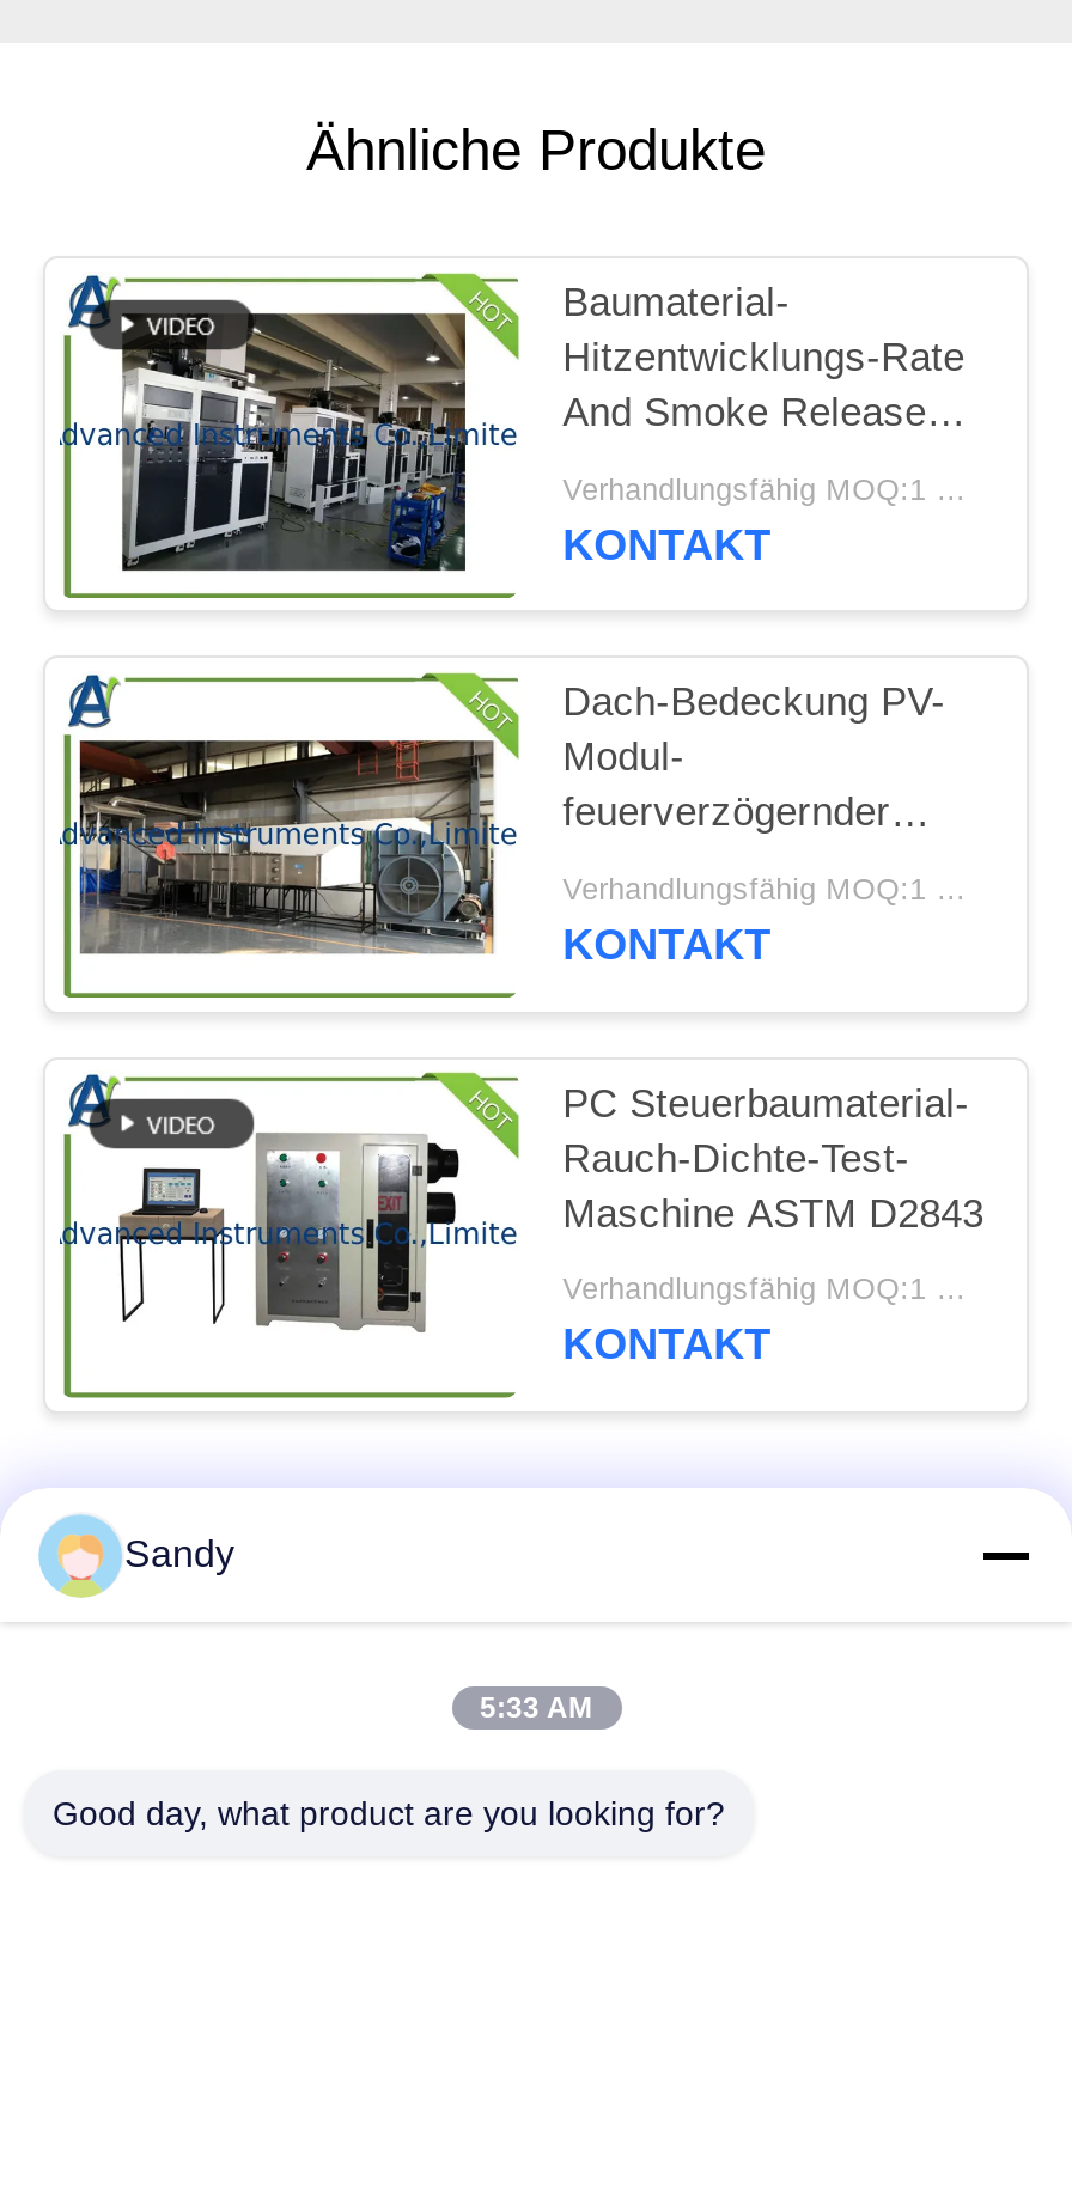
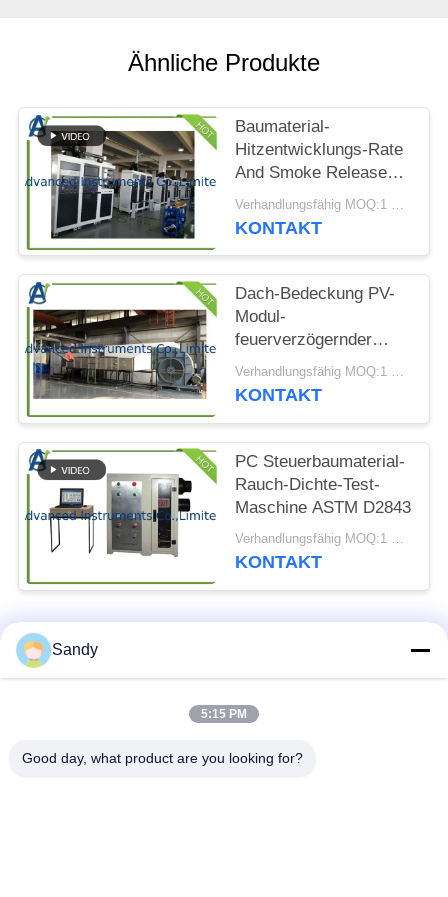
[480,1691,592,1725] 5:33 AM -> [201,707,247,721] 5:15 PM

